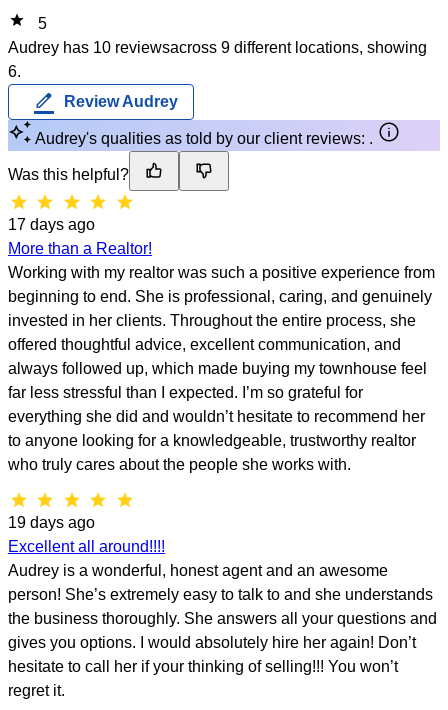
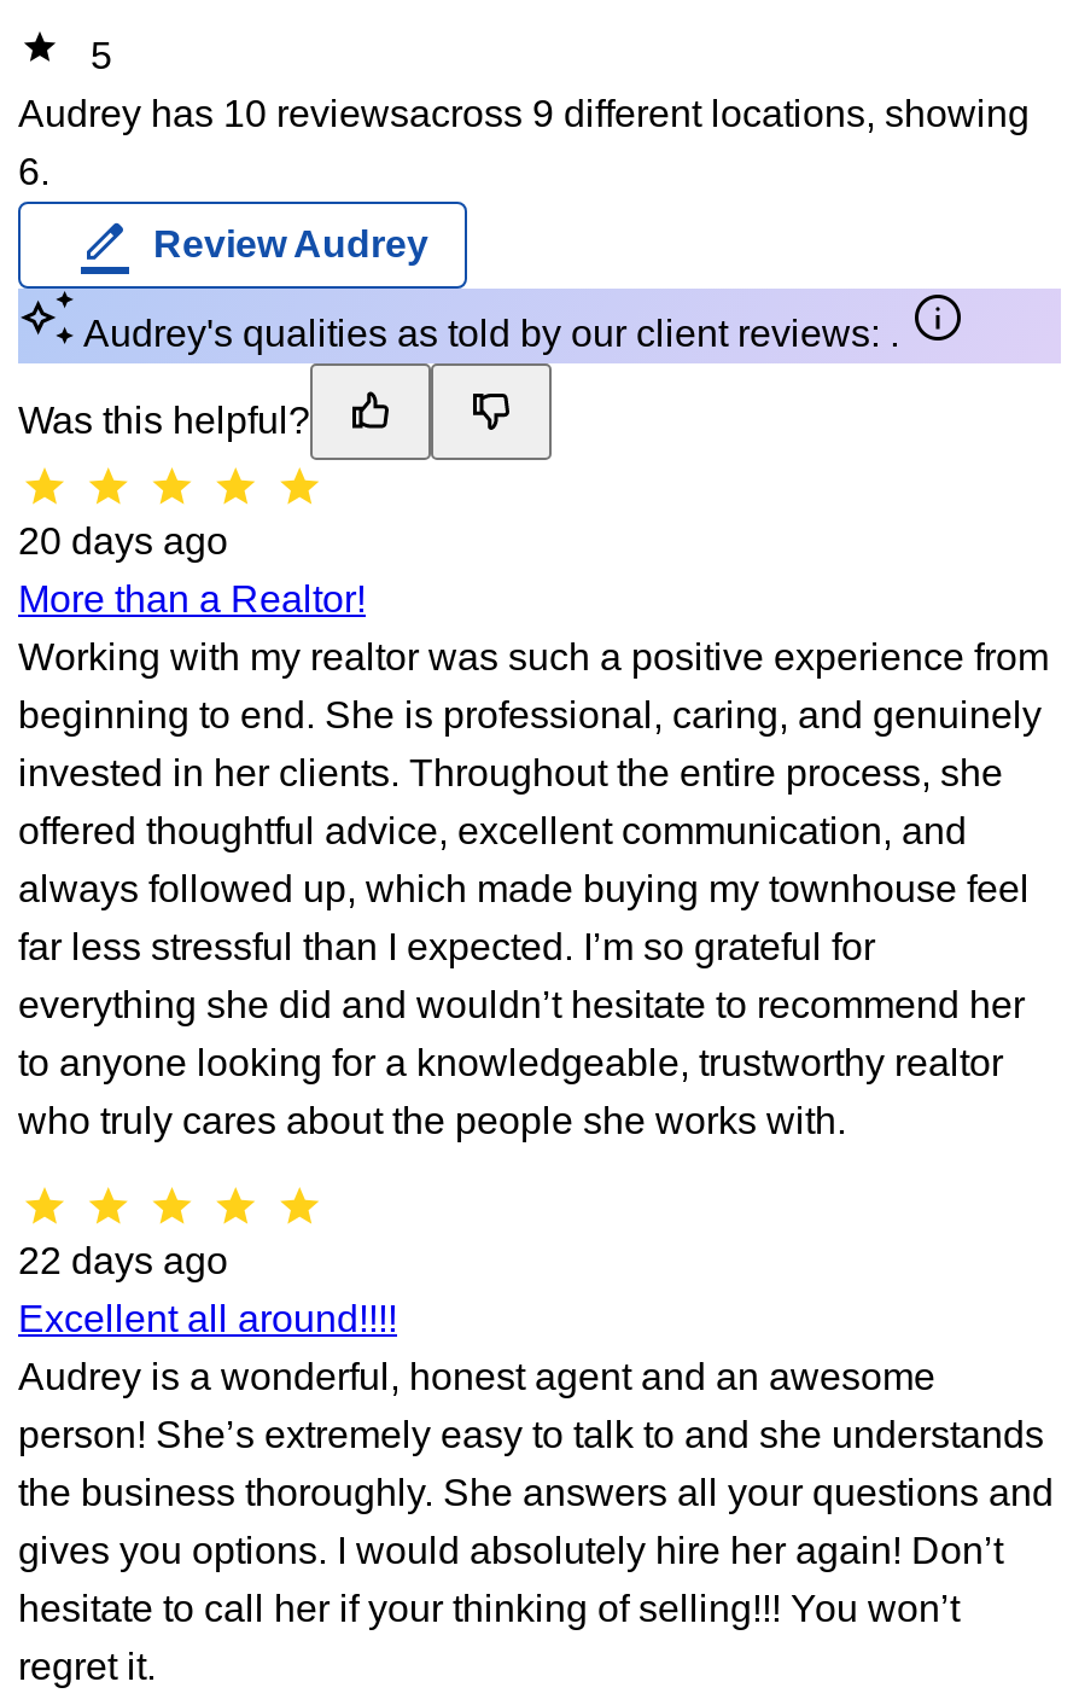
[8,216,95,233] 17 days ago -> [18,520,228,561] 20 days ago
[8,514,95,531] 19 days ago -> [18,1240,228,1281] 22 days ago

